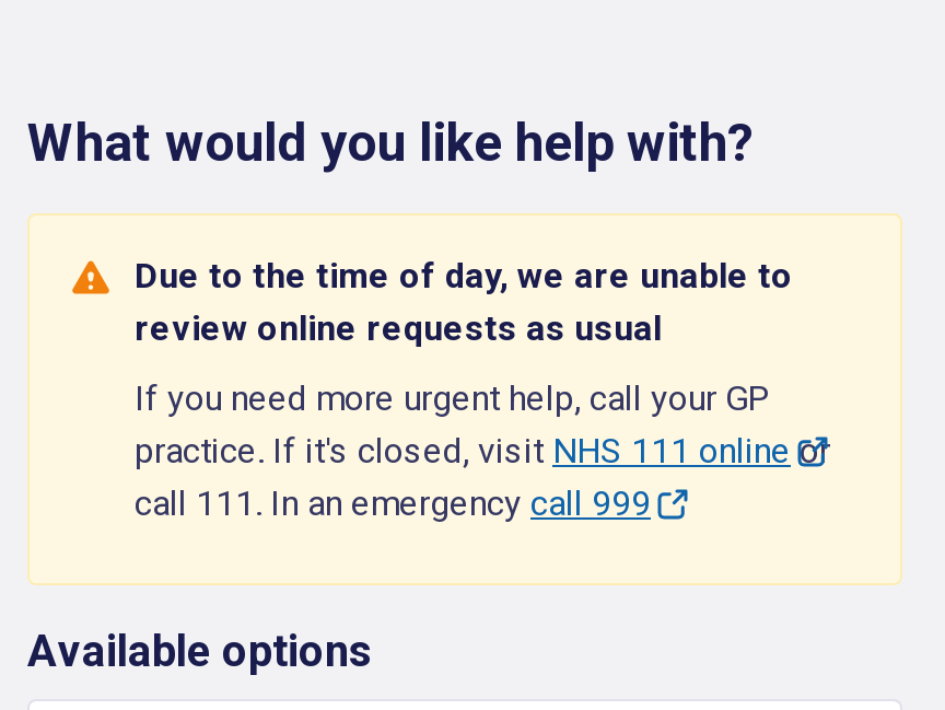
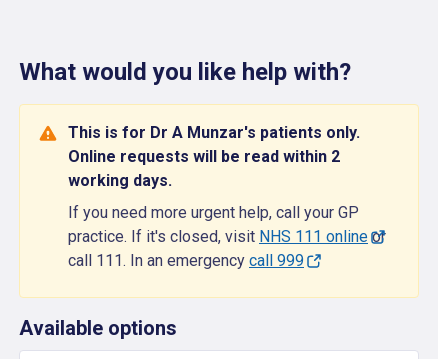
[135,255,793,349] Due to the time of day, we are unable to | review online requests as usual -> [68,123,360,190] This is for Dr A Munzar's patients only. | Online requests will be read within 2 | working days.

